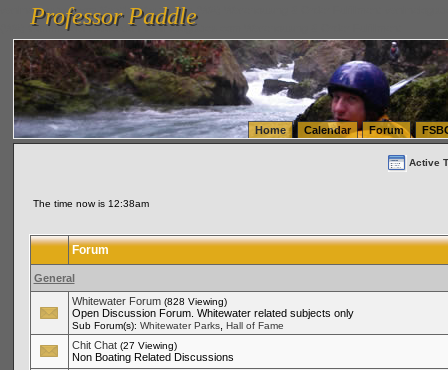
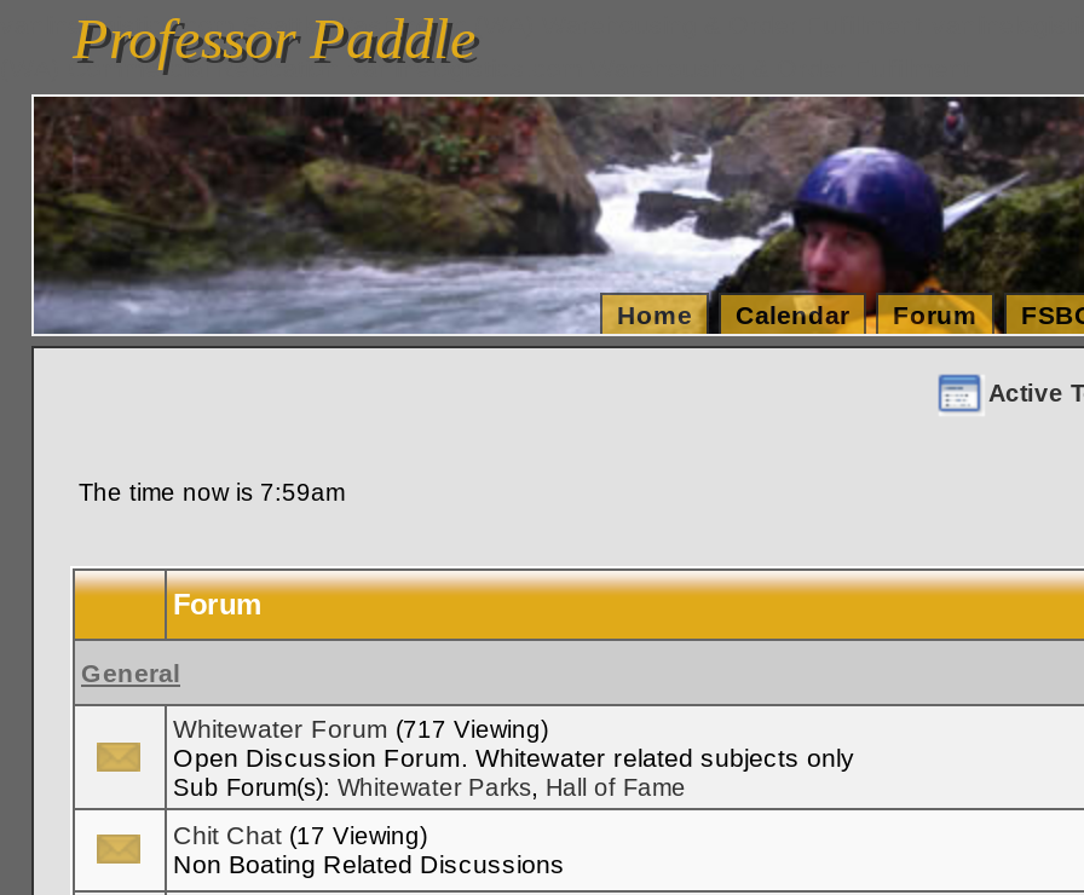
[32,198,148,209] The time now is 12:38am -> [79,479,345,506] The time now is 7:59am
[71,295,226,307] Whitewater Forum (828 Viewing) -> [173,714,548,743] Whitewater Forum (717 Viewing)
[71,339,176,351] Chit Chat (27 Viewing) -> [173,820,427,849] Chit Chat (17 Viewing)

